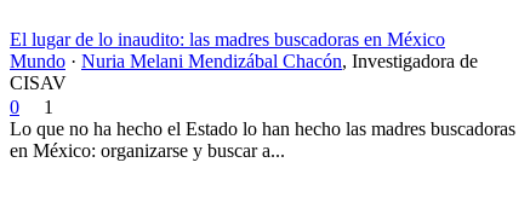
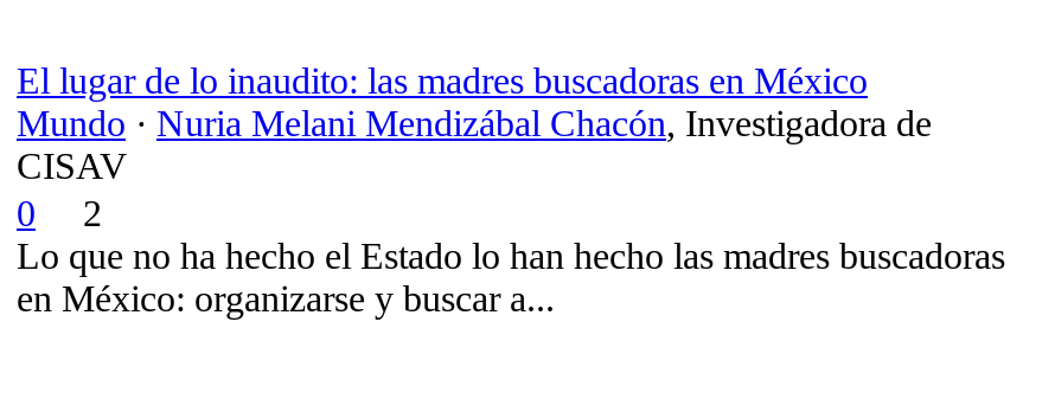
[10,96,53,117] 0 1 -> [17,192,102,232] 0 2

